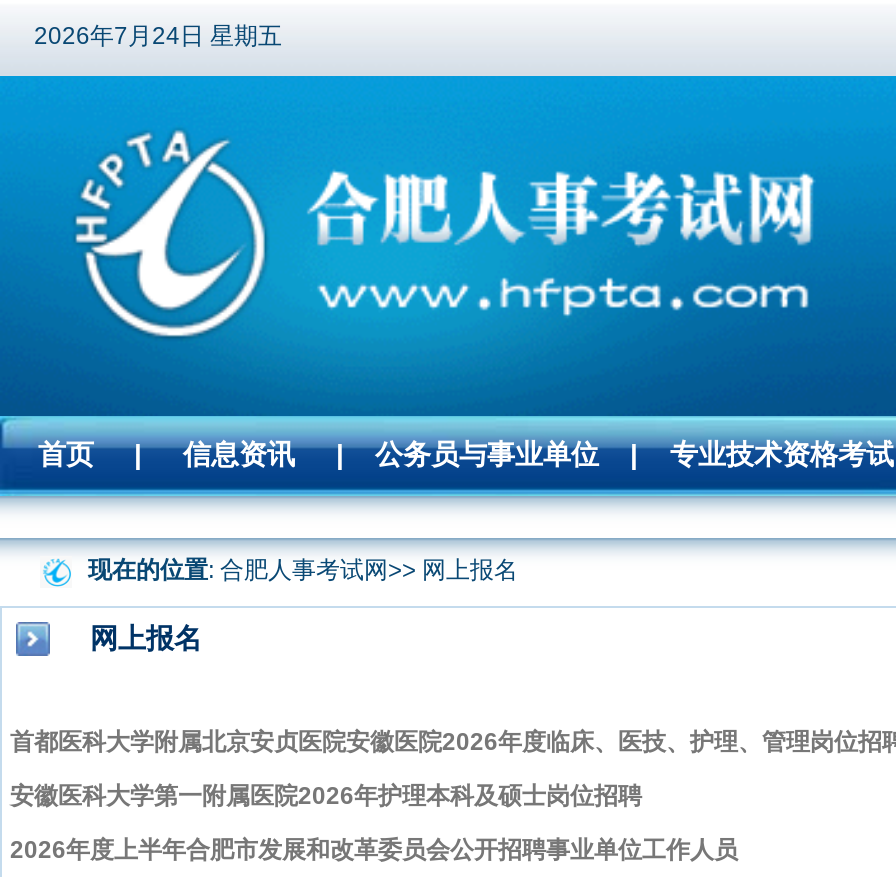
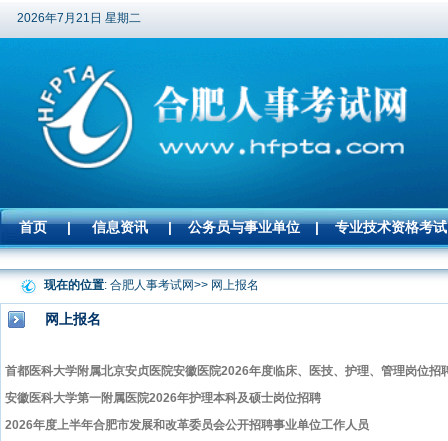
[34,22,282,50] 2026年7月24日 星期五 -> [17,11,141,25] 2026年7月21日 星期二

